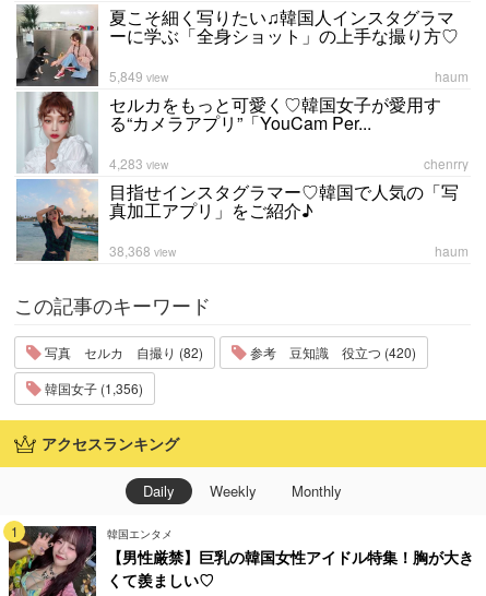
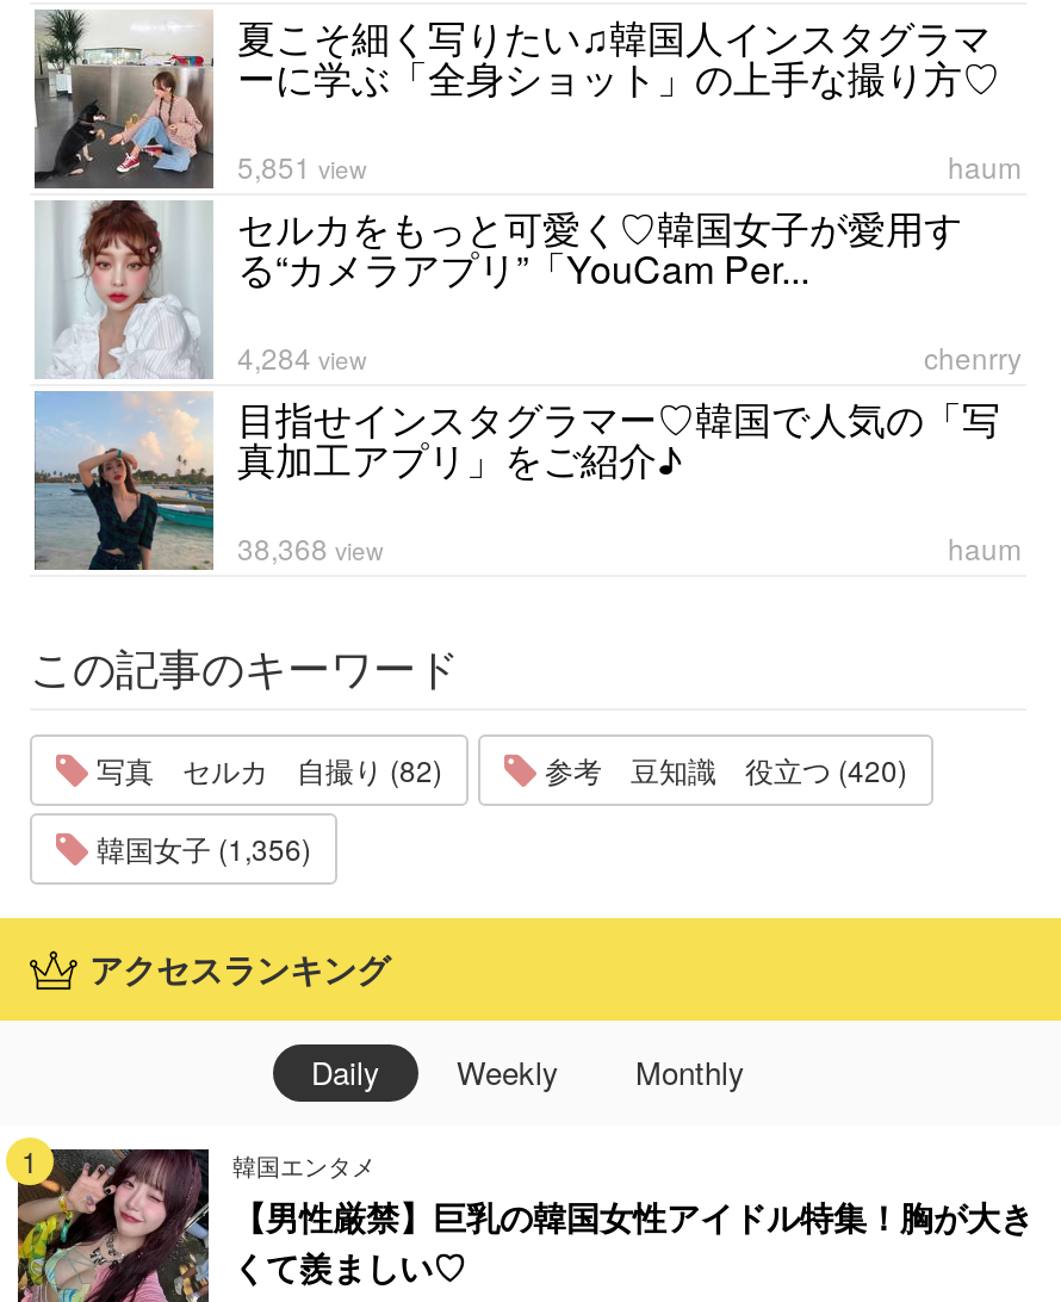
[109,66,168,85] 5,849 view -> [237,144,366,185] 5,851 view
[109,153,168,172] 4,283 view -> [237,335,366,376] 4,284 view

